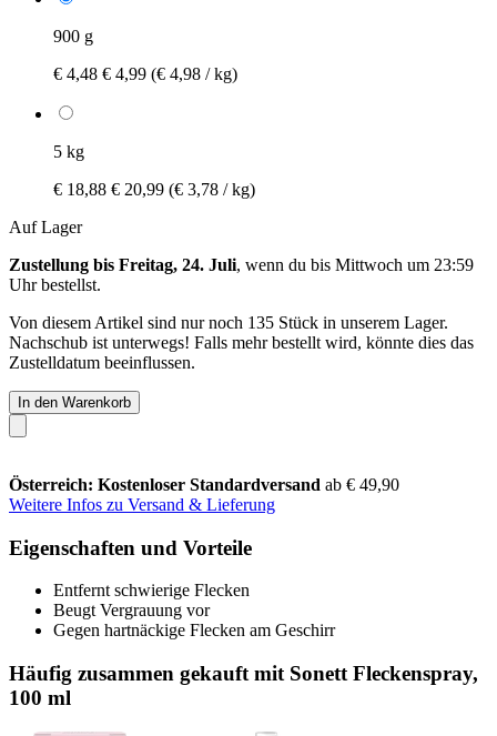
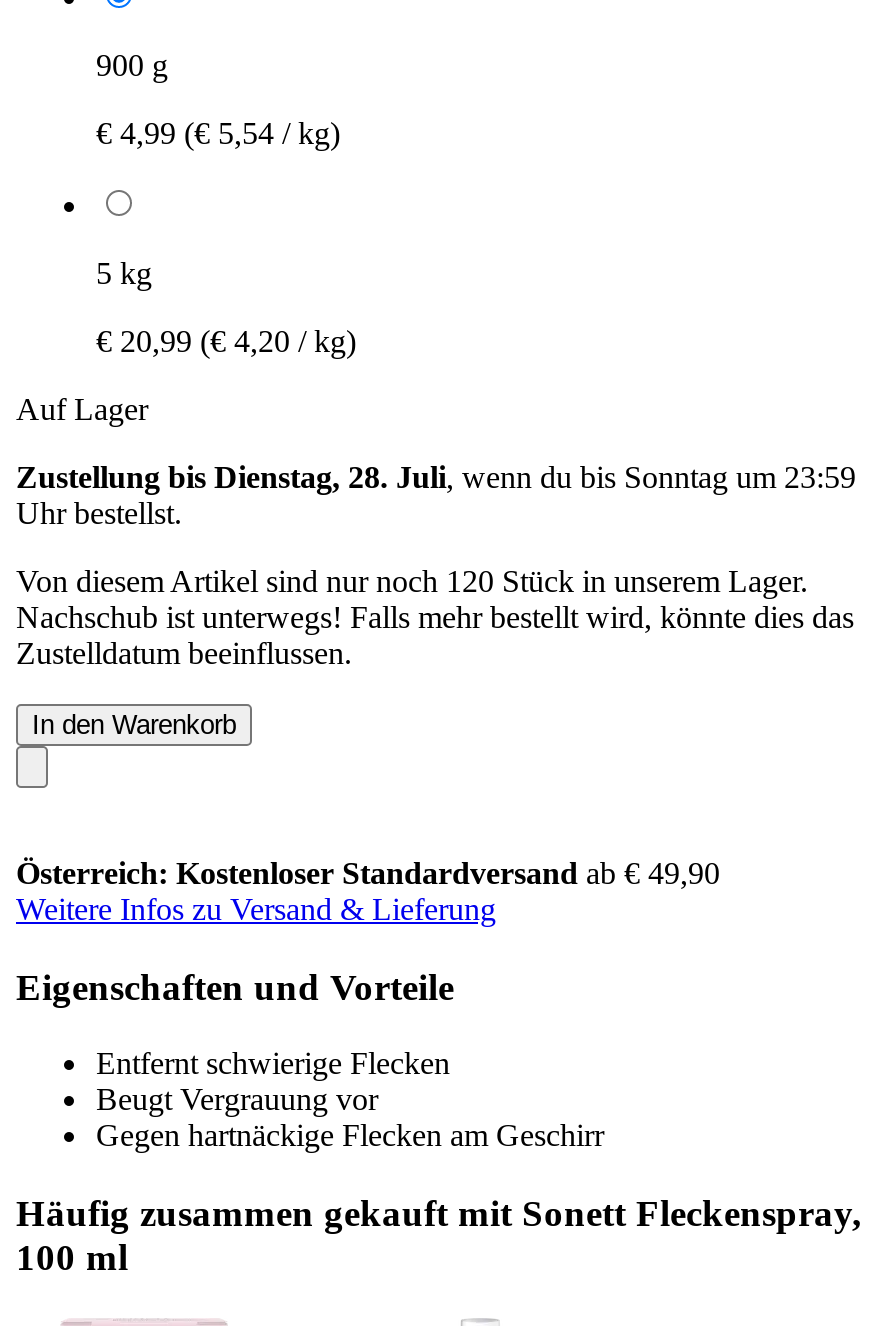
[53,64,237,83] € 4,48 € 4,99 (€ 4,98 / kg) -> [96,116,340,150] € 4,99 (€ 5,54 / kg)
[53,180,255,198] € 18,88 € 20,99 (€ 3,78 / kg) -> [96,324,356,358] € 20,99 (€ 4,20 / kg)
[9,255,474,274] Zustellung bis Freitag, 24. Juli, wenn du bis Mittwoch um 23:59 -> [16,460,856,494] Zustellung bis Dienstag, 28. Juli, wenn du bis Sonntag um 23:59
[9,313,448,332] Von diesem Artikel sind nur noch 135 Stück in unserem Lager. -> [16,564,808,598] Von diesem Artikel sind nur noch 120 Stück in unserem Lager.

